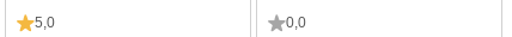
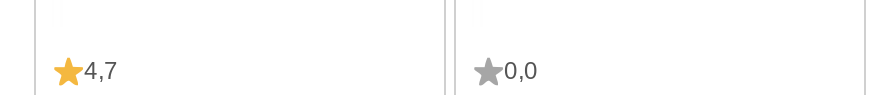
[35,14,55,31] 5,0 -> [84,57,118,85] 4,7

